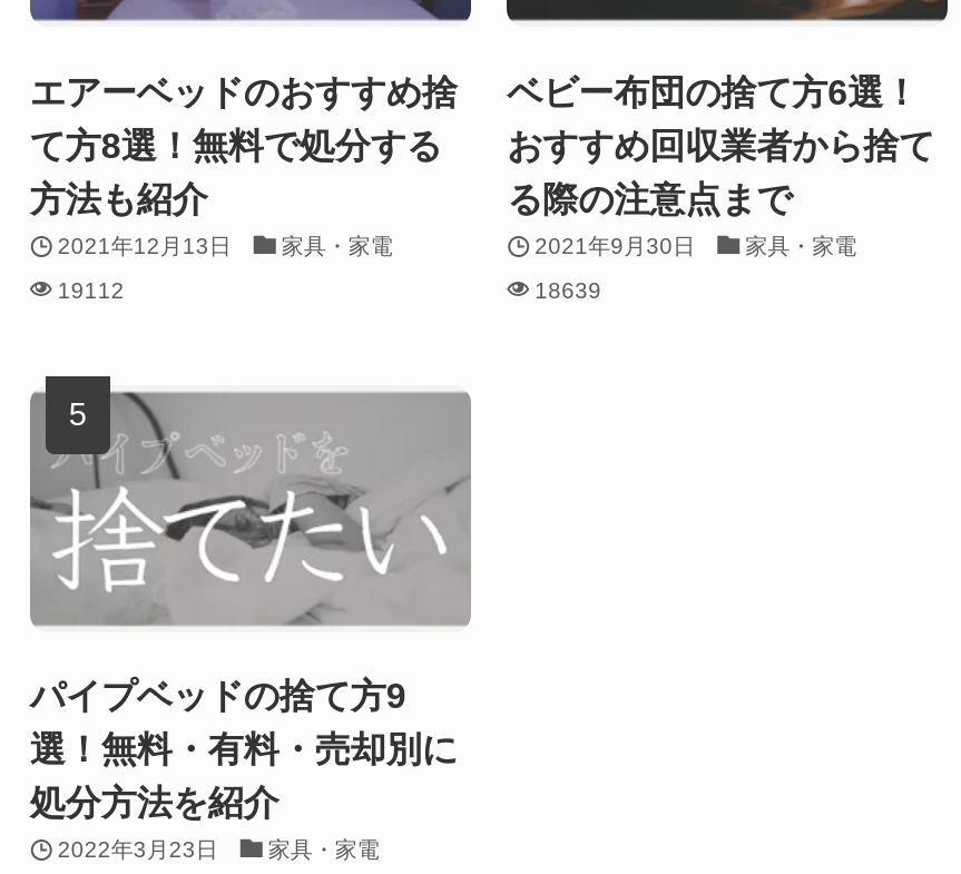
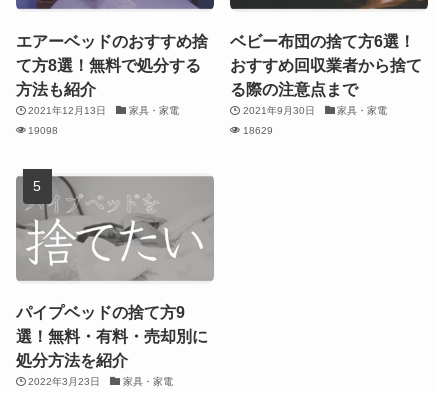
[58,277,124,302] 19112 -> [28,125,58,136] 19098
[535,277,602,302] 18639 -> [243,125,273,136] 18629

